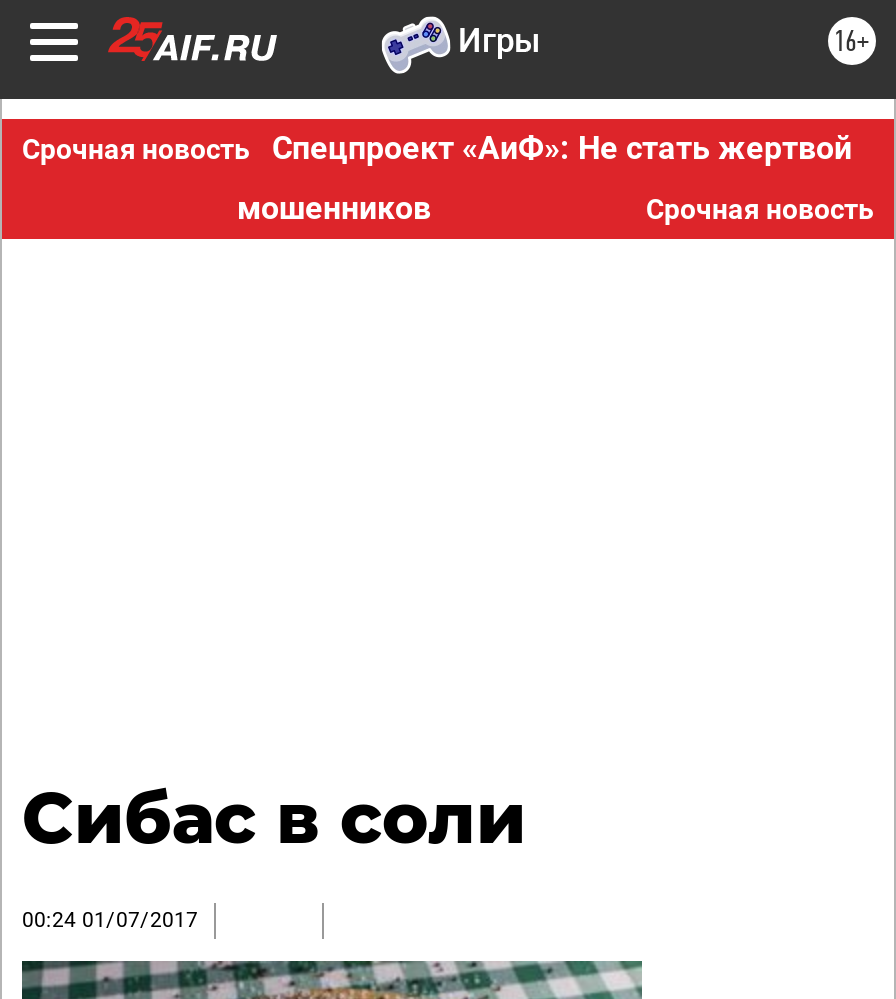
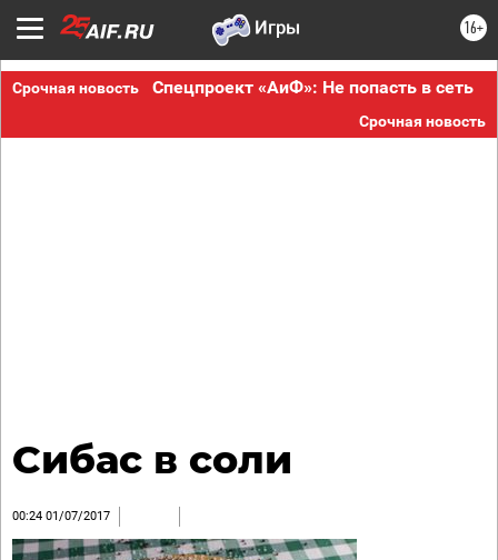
[237,129,852,227] Спецпроект «АиФ»: Не стать жертвой | мошенников -> [152,77,473,98] Спецпроект «АиФ»: Не попасть в сеть

